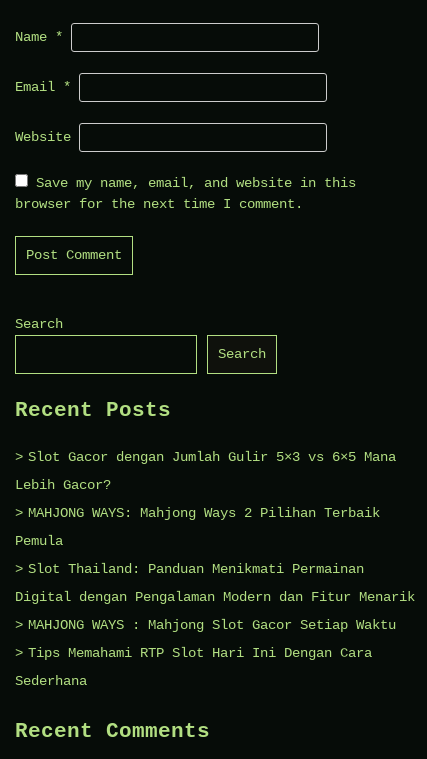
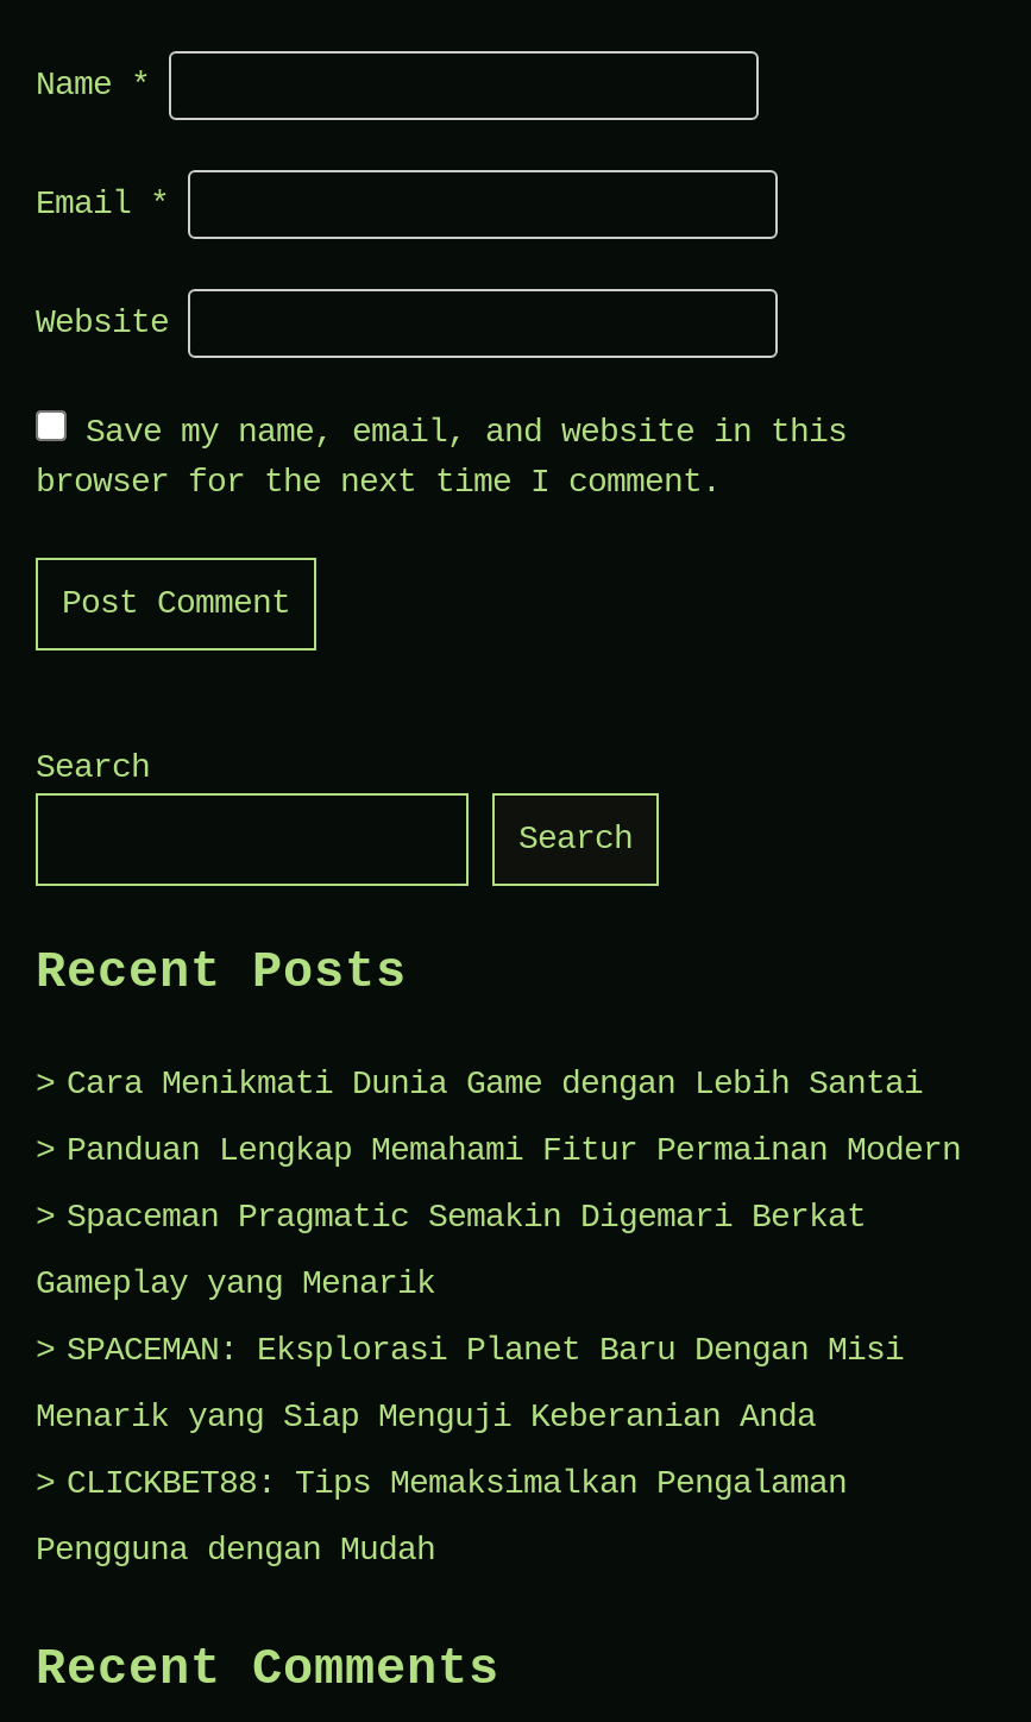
[15,449,415,689] Slot Gacor dengan Jumlah Gulir 5×3 vs 6×5 Mana | Lebih Gacor? | MAHJONG WAYS: Mahjong Ways 2 Pilihan Terbaik | Pemula | Slot Thailand: Panduan Menikmati Permainan | Digital dengan Pengalaman Modern dan Fitur Menarik | MAHJONG WAYS : Mahjong Slot Gacor Setiap Waktu | Tips Memahami RTP Slot Hari Ini Dengan Cara | Sederhana -> [36,1065,961,1569] Cara Menikmati Dunia Game dengan Lebih Santai | Panduan Lengkap Memahami Fitur Permainan Modern | Spaceman Pragmatic Semakin Digemari Berkat | Gameplay yang Menarik | SPACEMAN: Eksplorasi Planet Baru Dengan Misi | Menarik yang Siap Menguji Keberanian Anda | CLICKBET88: Tips Memaksimalkan Pengalaman | Pengguna dengan Mudah

